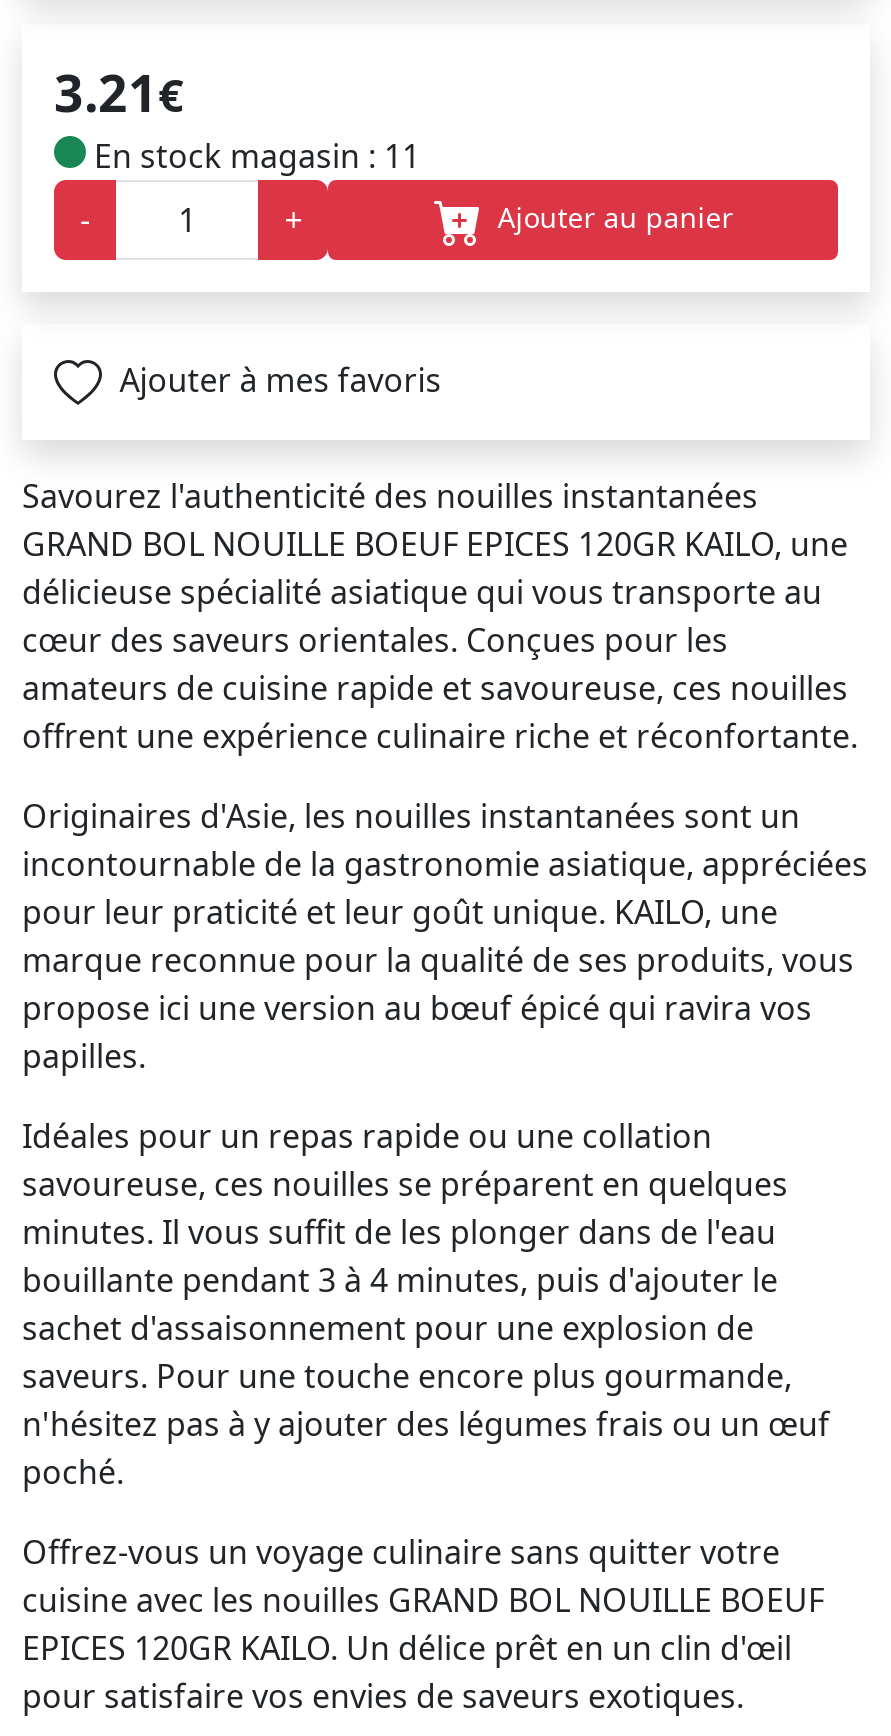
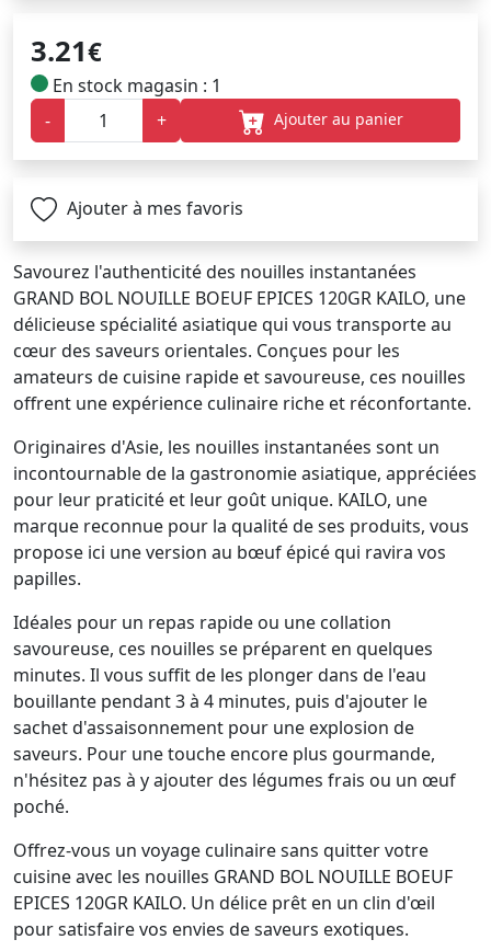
[86,135,420,179] En stock magasin : 11 -> [48,74,221,98] En stock magasin : 1

